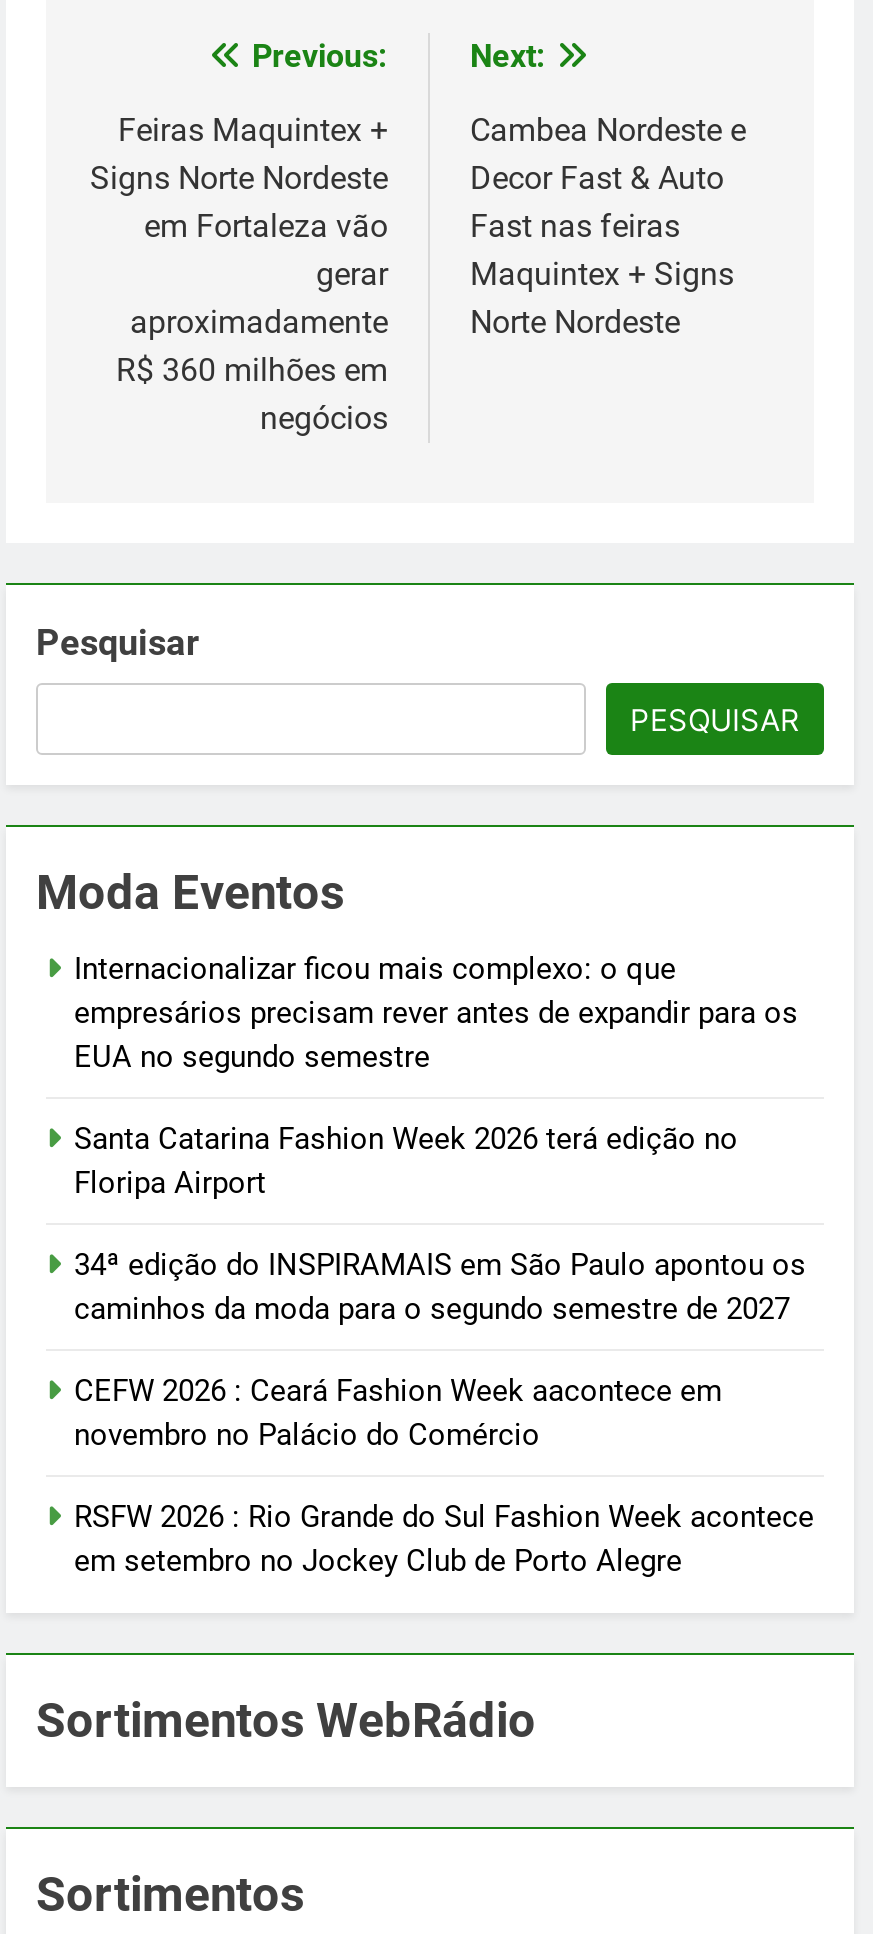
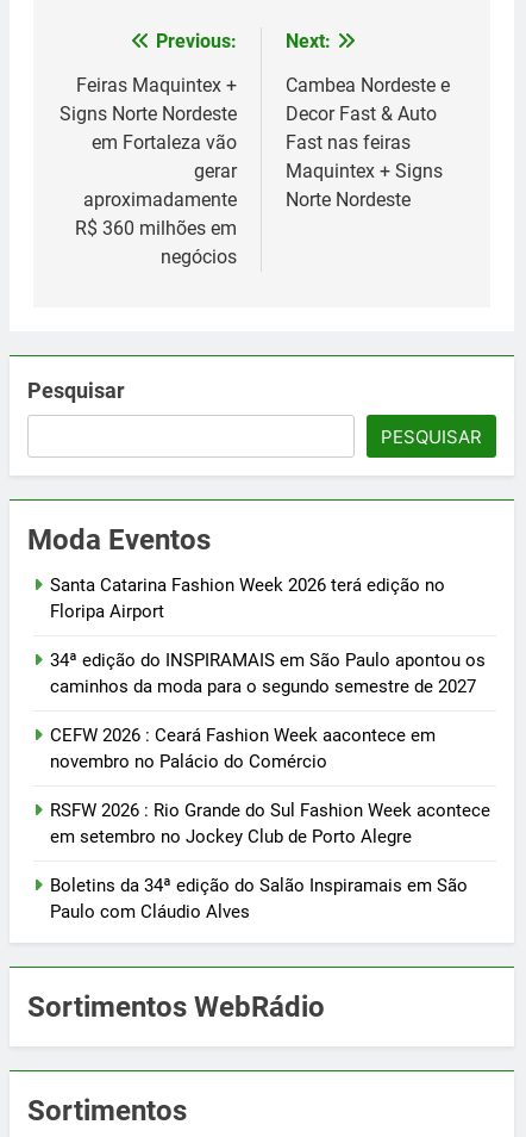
[74,950,798,1074] Internacionalizar ficou mais complexo: o que | empresários precisam rever antes de expandir para os | EUA no segundo semestre -> none
moved [74,1120,814,1578] -> [50,574,490,847]: Santa Catarina Fashion Week 2026 terá edição no | Floripa Airport | 34ª edição do INSPIRAMAIS em São Paulo apontou os | caminhos da moda para o segundo semestre de 2027 | CEFW 2026 : Ceará Fashion Week aacontece em | novembro no Palácio do Comércio | RSFW 2026 : Rio Grande do Sul Fashion Week acontece | em setembro no Jockey Club de Porto Alegre
none -> [50,874,468,922] Boletins da 34ª edição do Salão Inspiramais em São | Paulo com Cláudio Alves

